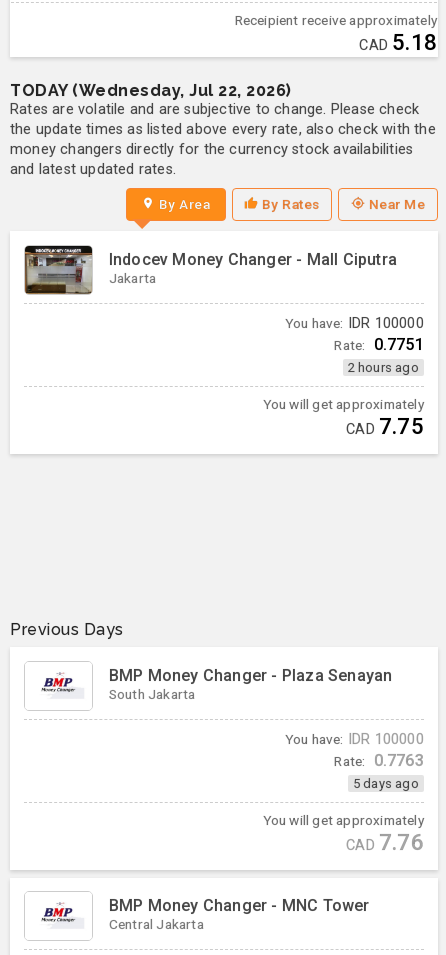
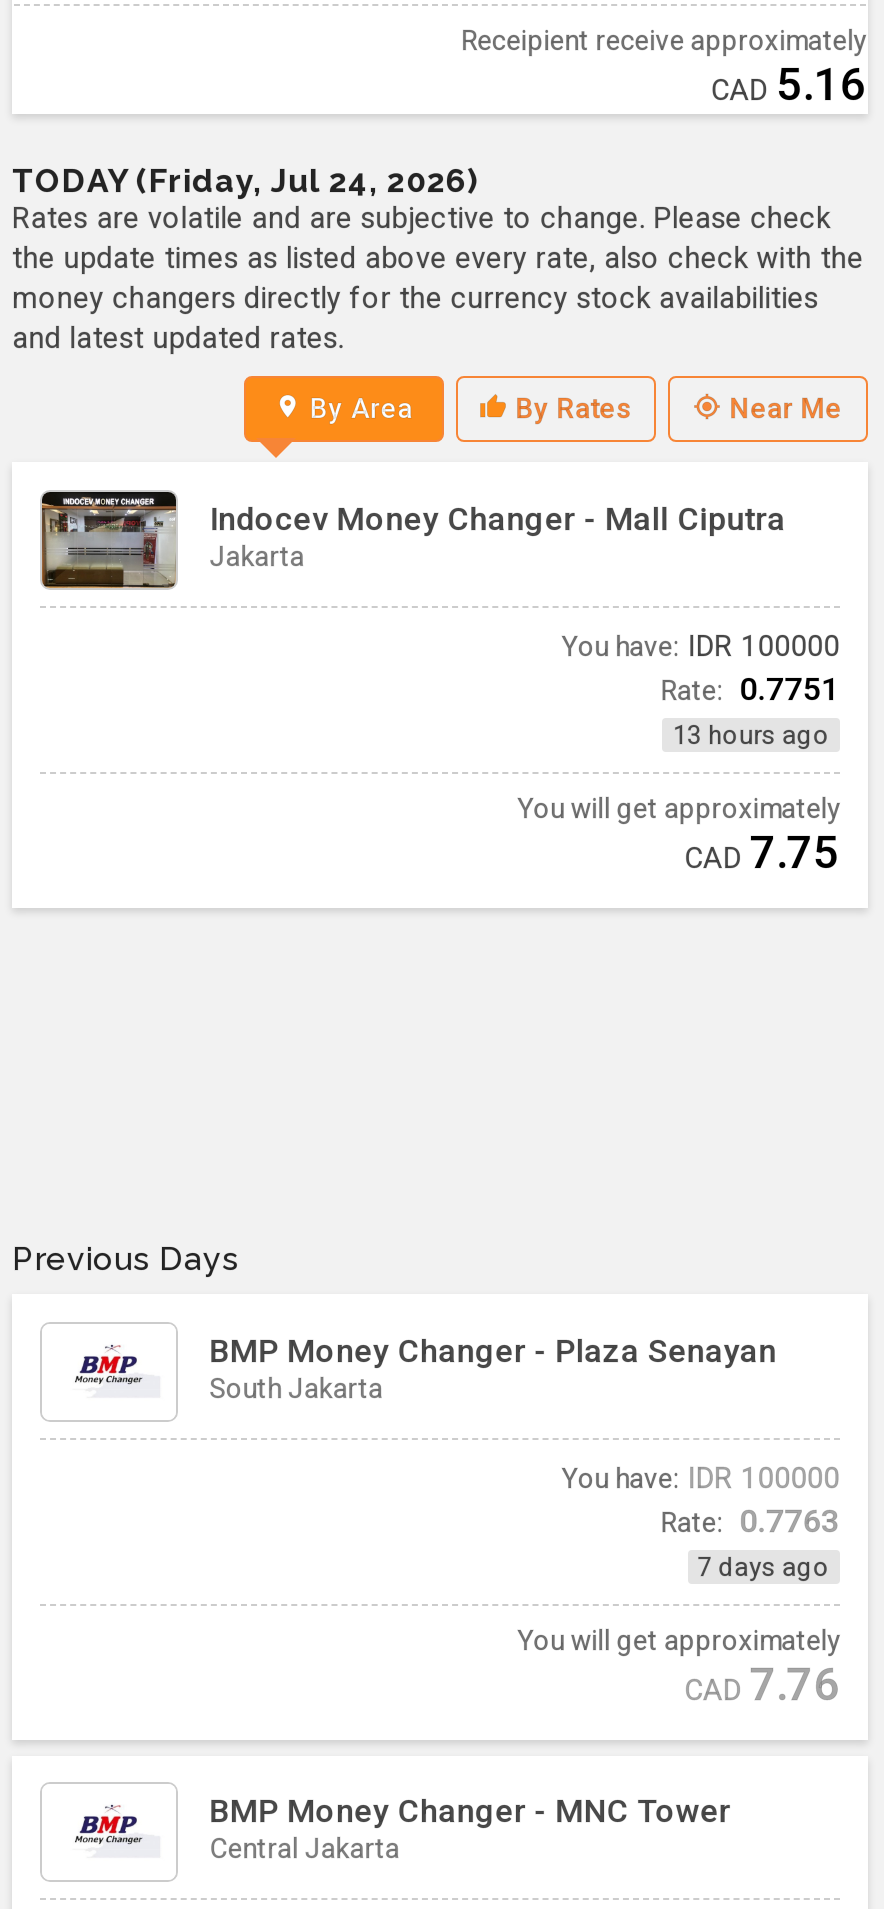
[359,29,437,55] CAD 5.18 -> [711,57,866,109] CAD 5.16
[10,81,291,100] TODAY (Wednesday, Jul 22, 2026) -> [12,161,478,199] TODAY (Friday, Jul 24, 2026)
[348,360,419,375] 2 hours ago -> [673,720,830,750] 13 hours ago
[353,776,419,791] 5 days ago -> [698,1552,830,1582] 7 days ago

